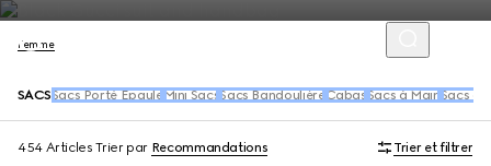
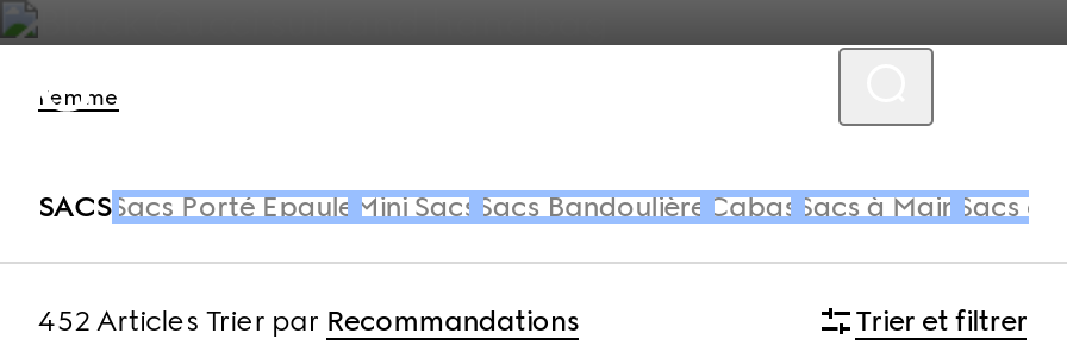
[18,140,268,155] 454 Articles Trier par Recommandations -> [38,304,579,338] 452 Articles Trier par Recommandations

